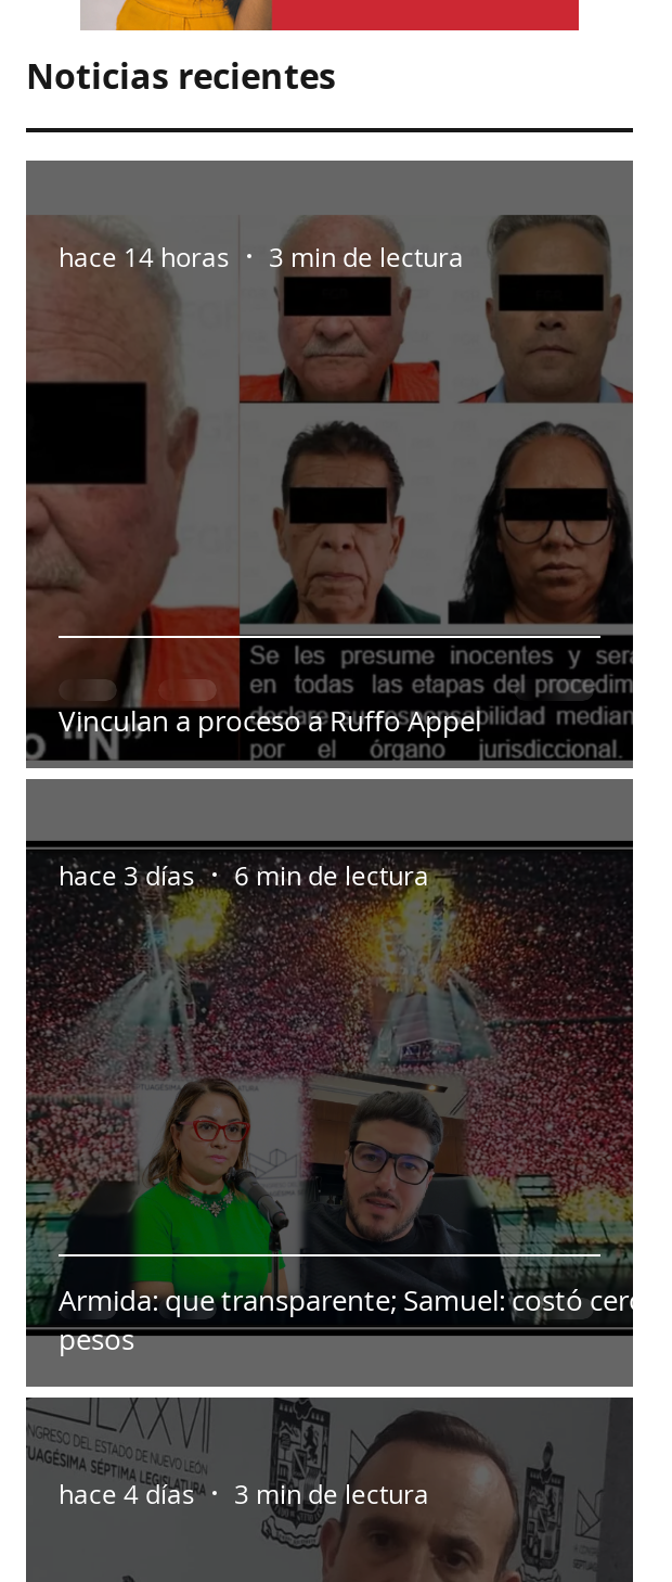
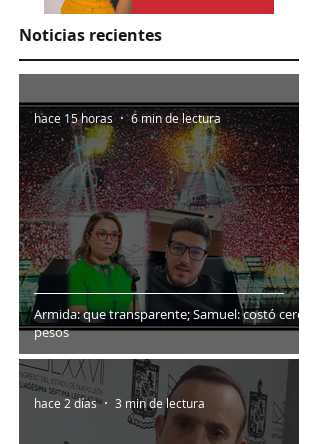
[26,215,635,740] [image] | Vinculan a proceso a Ruffo Appel -> none
[59,239,464,273] hace 14 horas | 3 min de lectura -> none
[59,857,429,892] hace 3 días 6 min de lectura -> [34,110,221,126] hace 15 horas 6 min de lectura
[59,1476,429,1510] hace 4 días 3 min de lectura -> [34,395,205,411] hace 2 días 3 min de lectura

